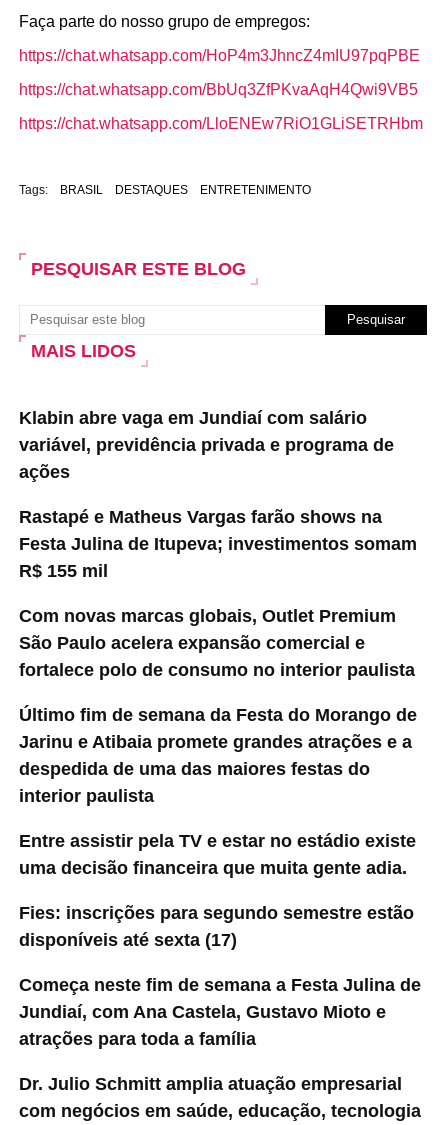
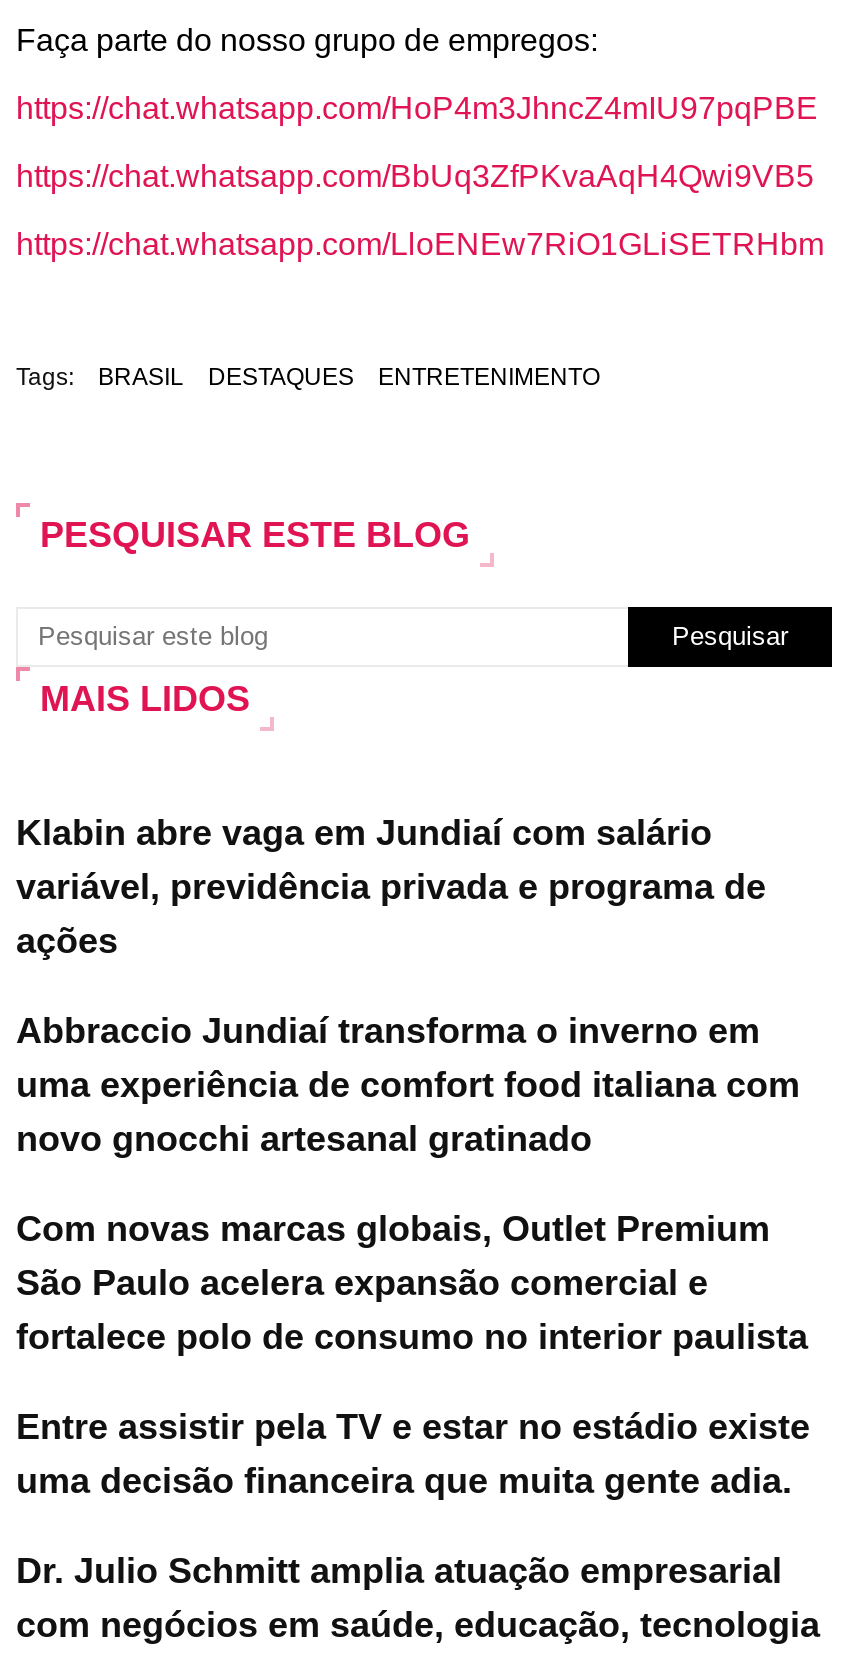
[19,507,417,581] Rastapé e Matheus Vargas farão shows na | Festa Julina de Itupeva; investimentos somam | R$ 155 mil -> [16,1010,800,1158] Abbraccio Jundiaí transforma o inverno em | uma experiência de comfort food italiana com | novo gnocchi artesanal gratinado
[19,705,417,806] Último fim de semana da Festa do Morango de | Jarinu e Atibaia promete grandes atrações e a | despedida de uma das maiores festas do | interior paulista -> none
[19,903,421,1049] Fies: inscrições para segundo semestre estão | disponíveis até sexta (17) | Começa neste fim de semana a Festa Julina de | Jundiaí, com Ana Castela, Gustavo Mioto e | atrações para toda a família -> none

